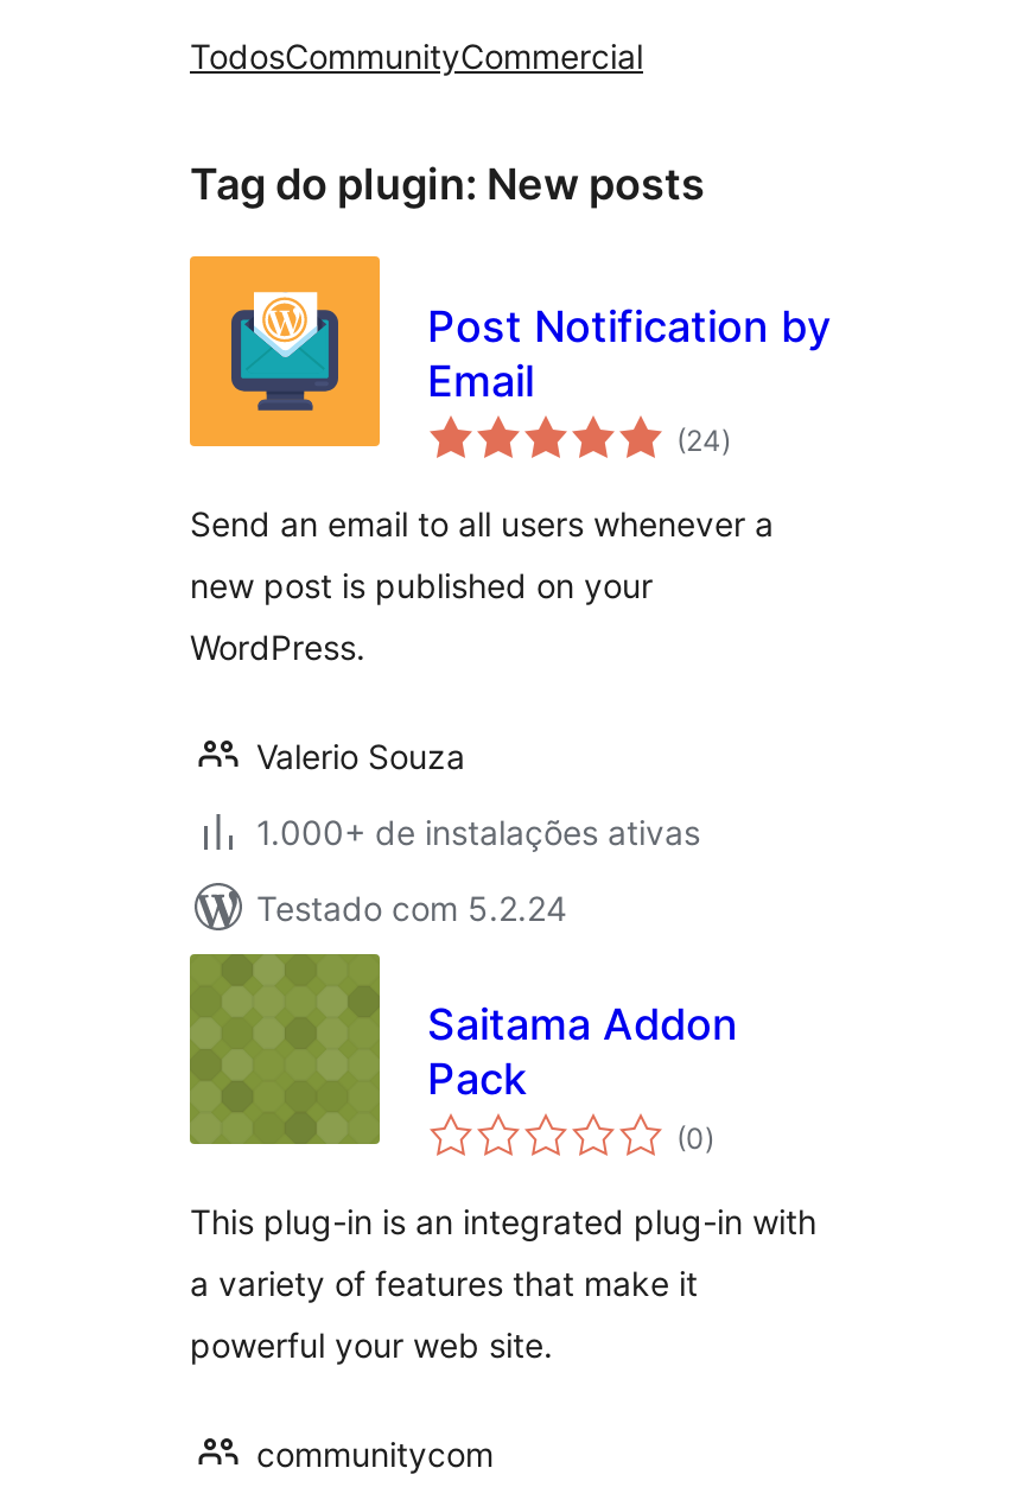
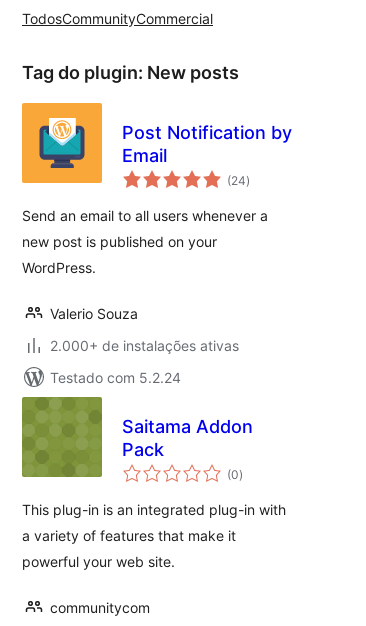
[256,812,700,852] 1.000+ de instalações ativas -> [50,337,239,354] 2.000+ de instalações ativas

